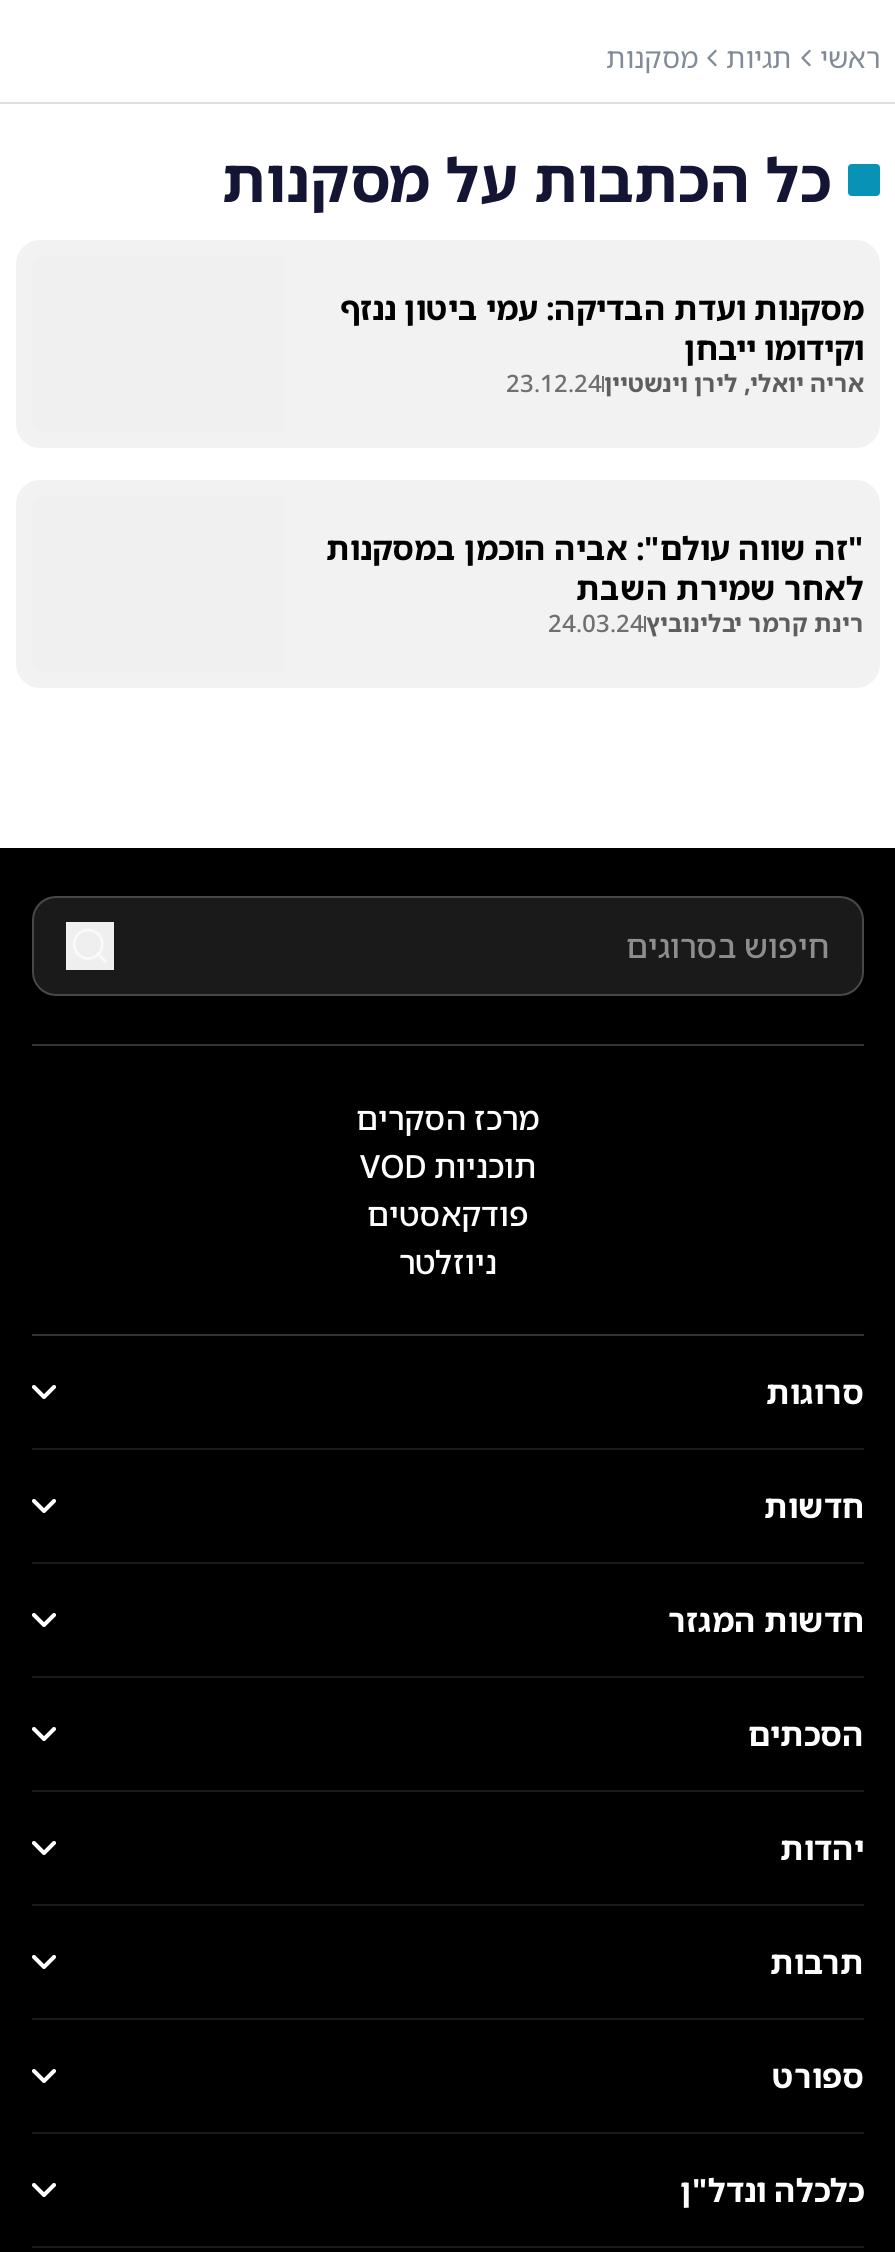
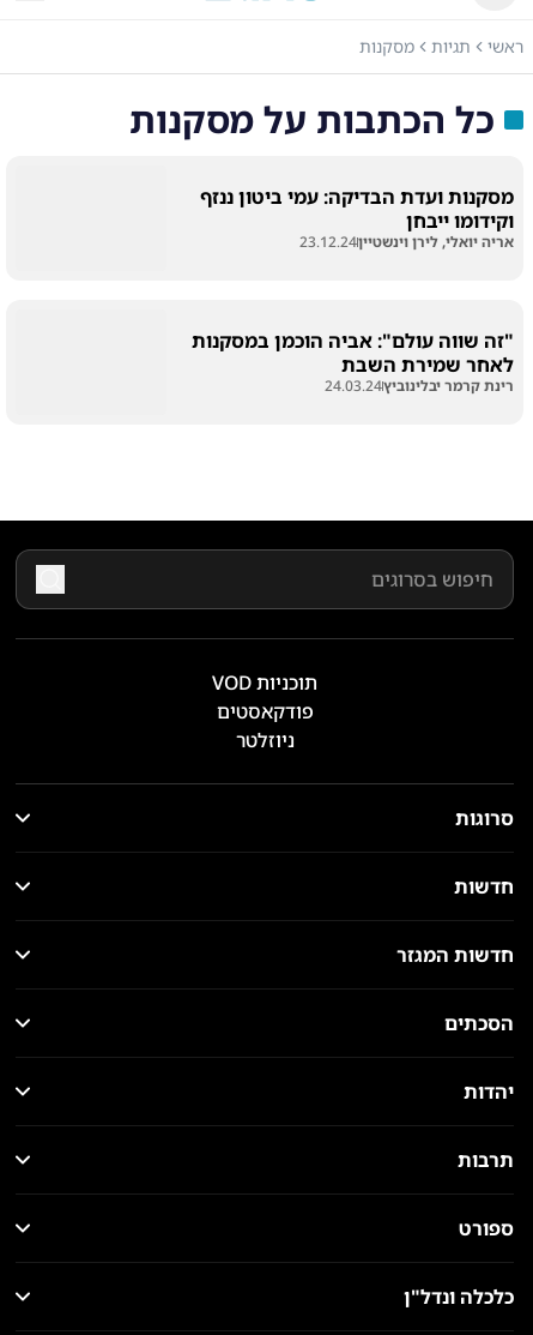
[356,1096,540,1140] מרכז הסקרים -> none

